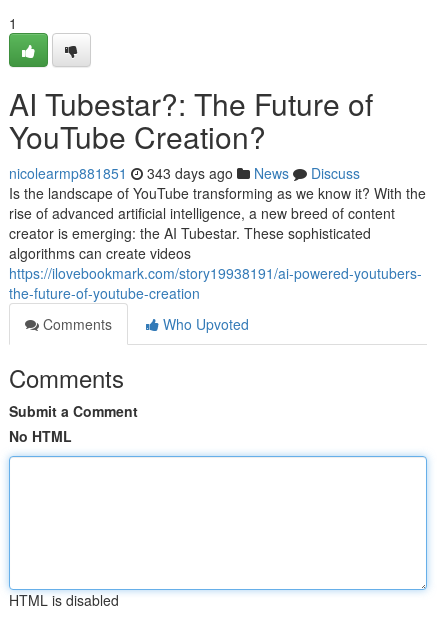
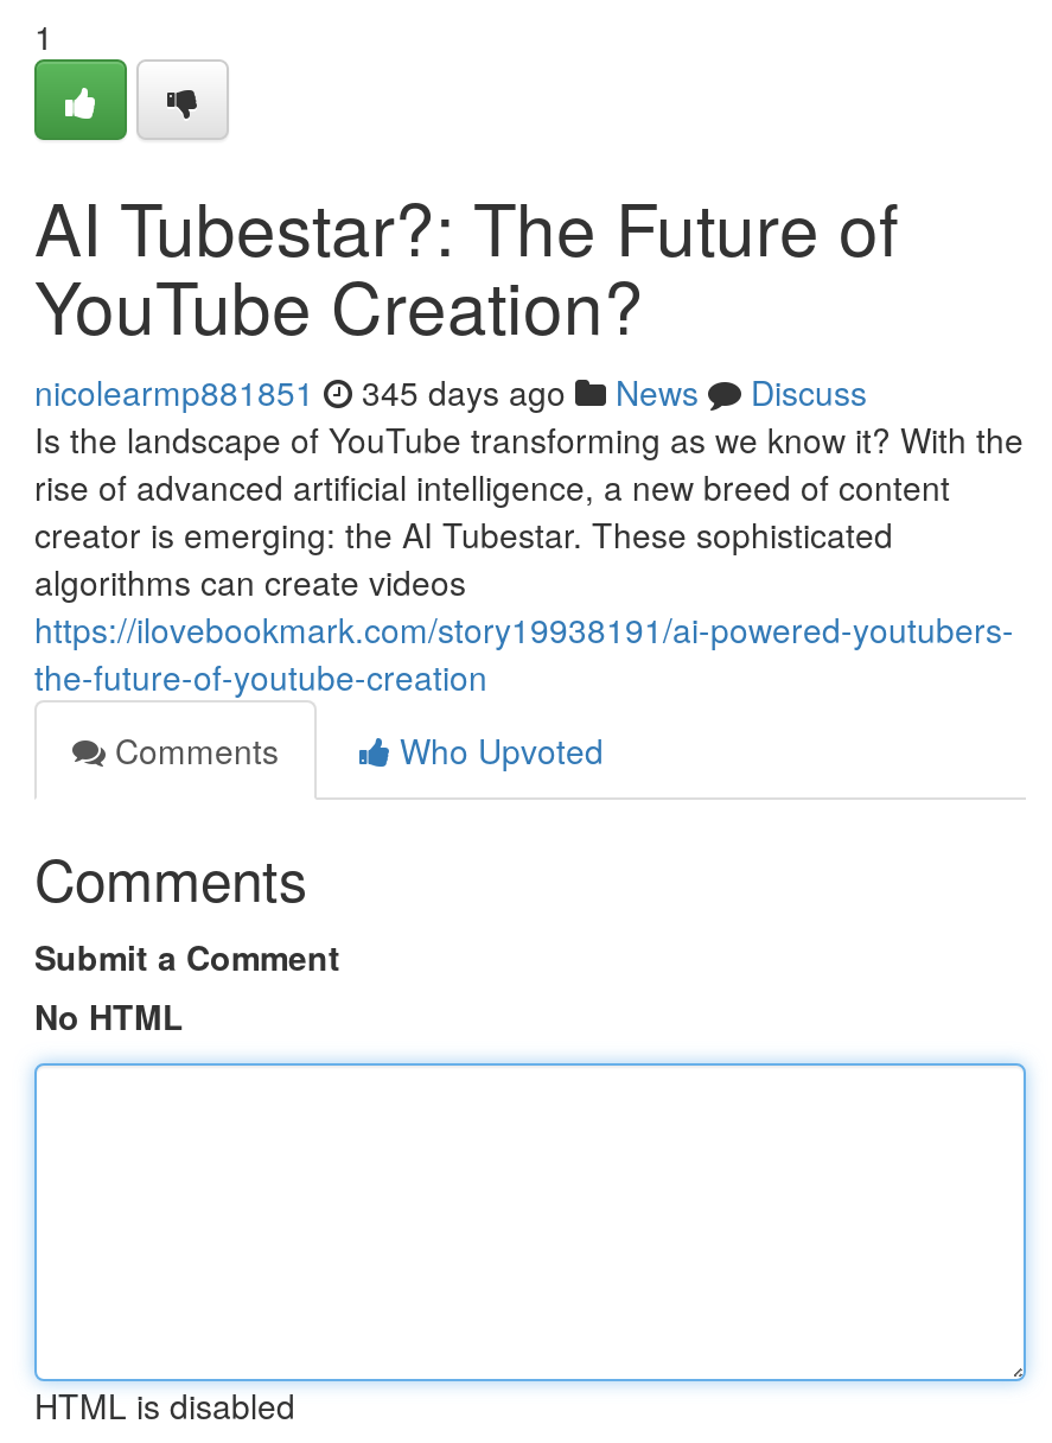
[9,163,360,183] nicolearmp881851 343 days ago News Discuss -> [34,368,867,415] nicolearmp881851 345 days ago News Discuss

